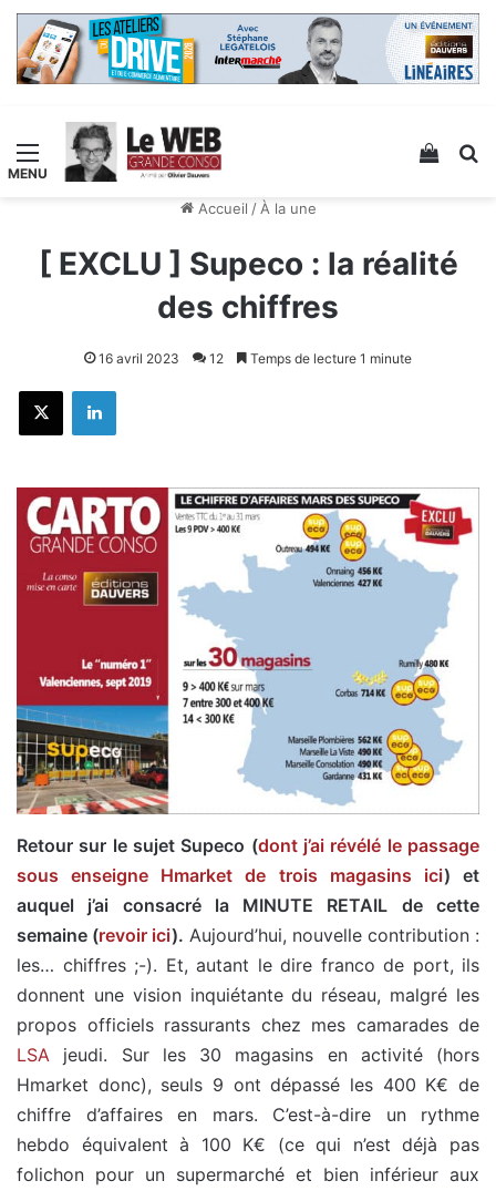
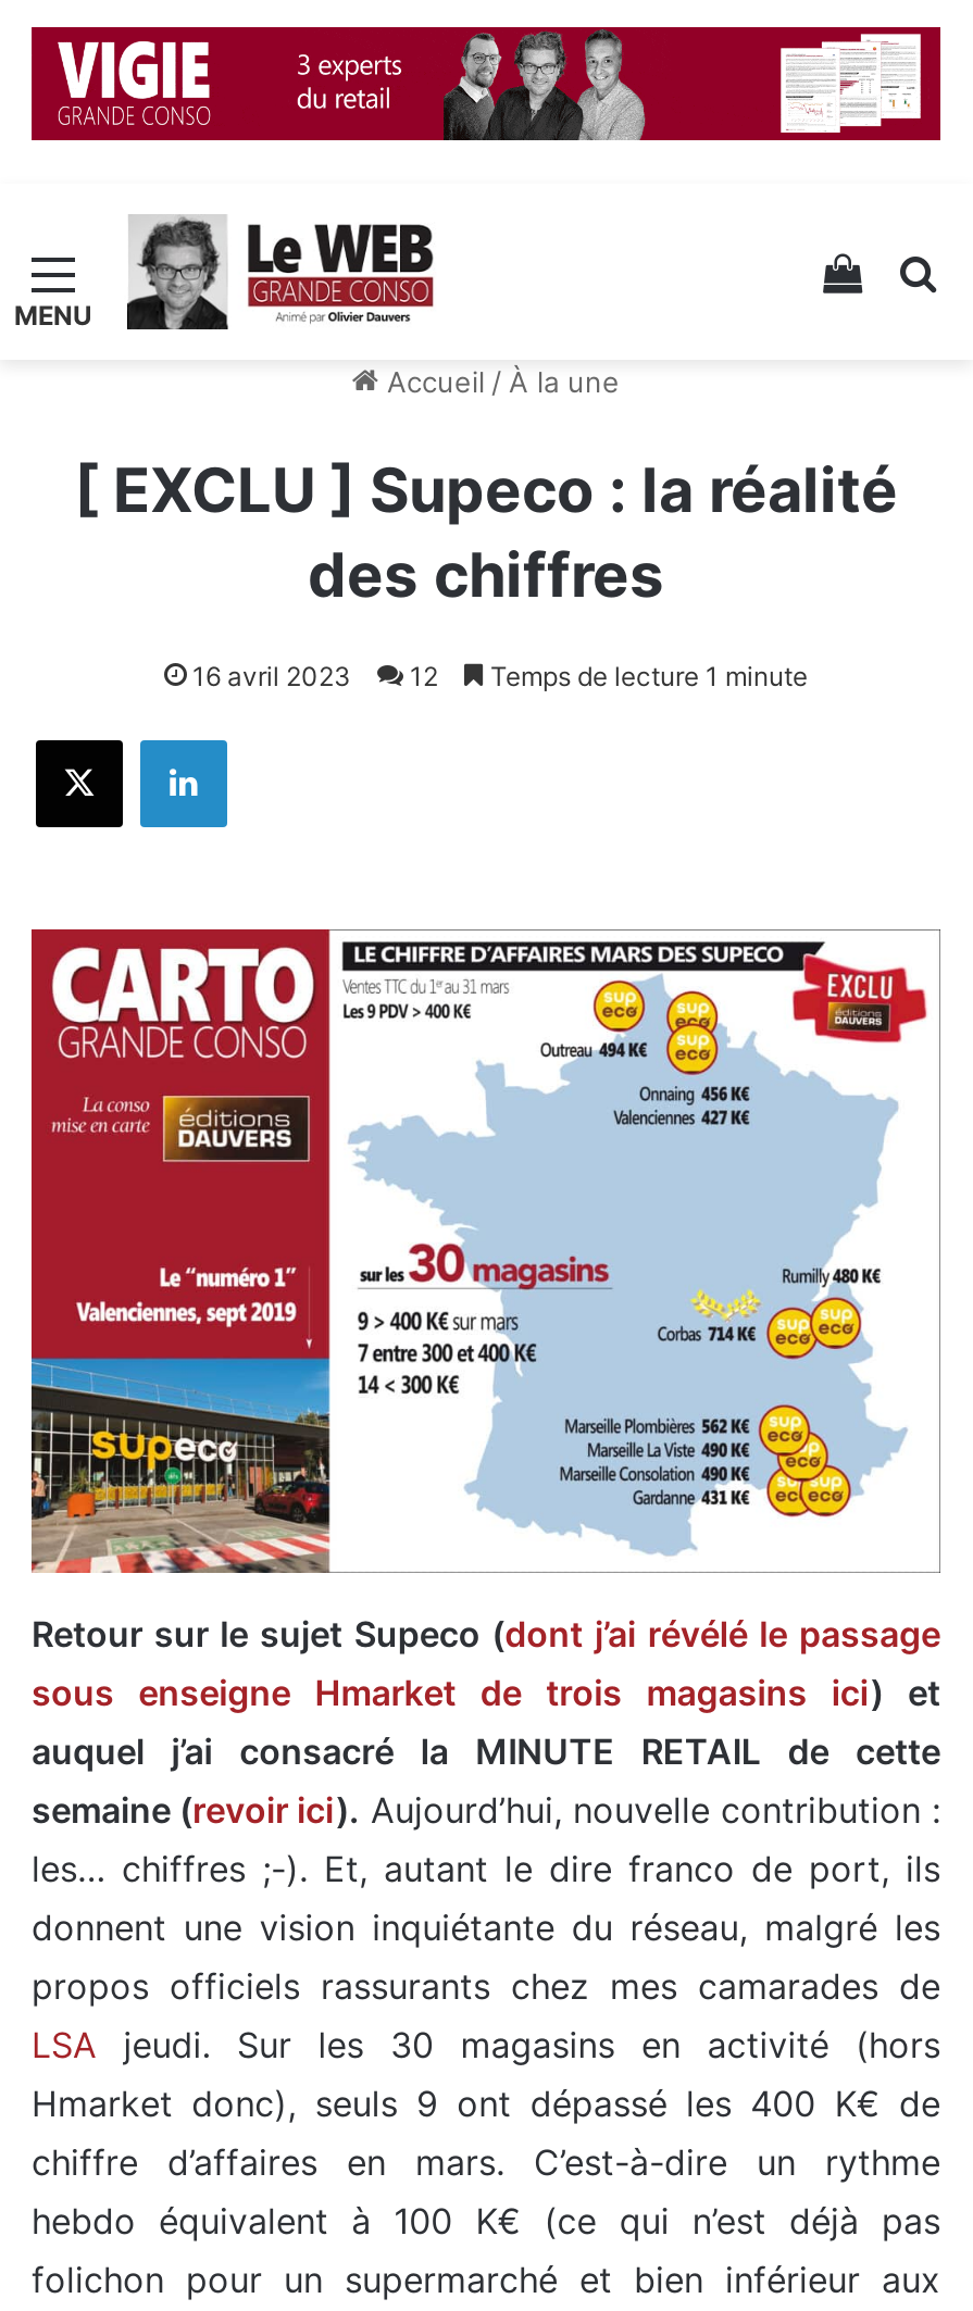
[15,12,479,85] [image] -> [29,25,943,142] [image]

